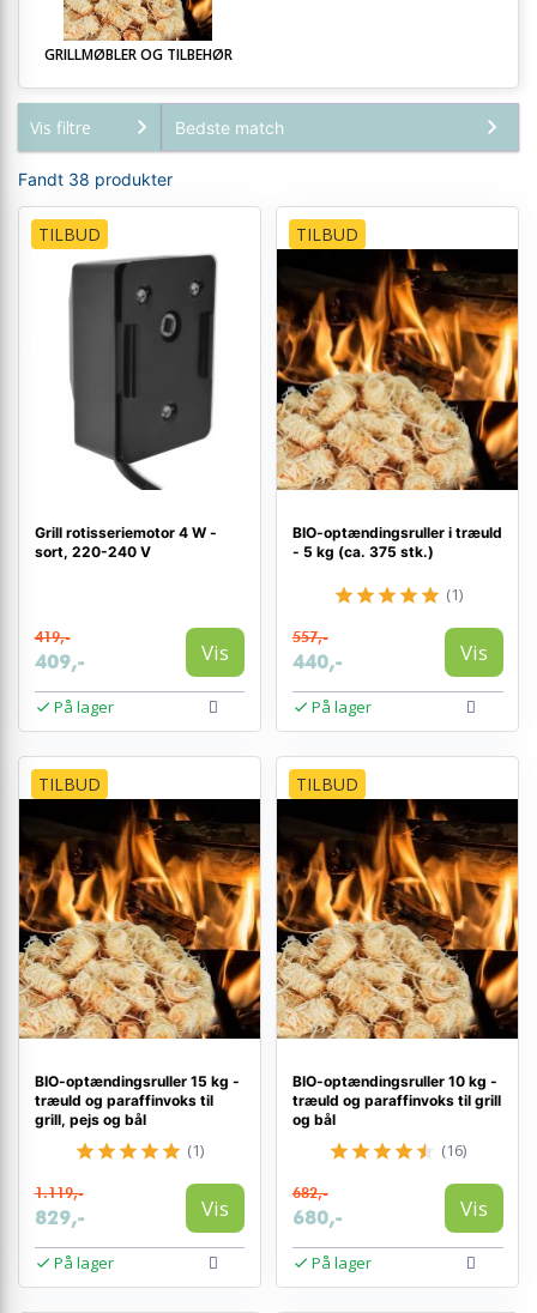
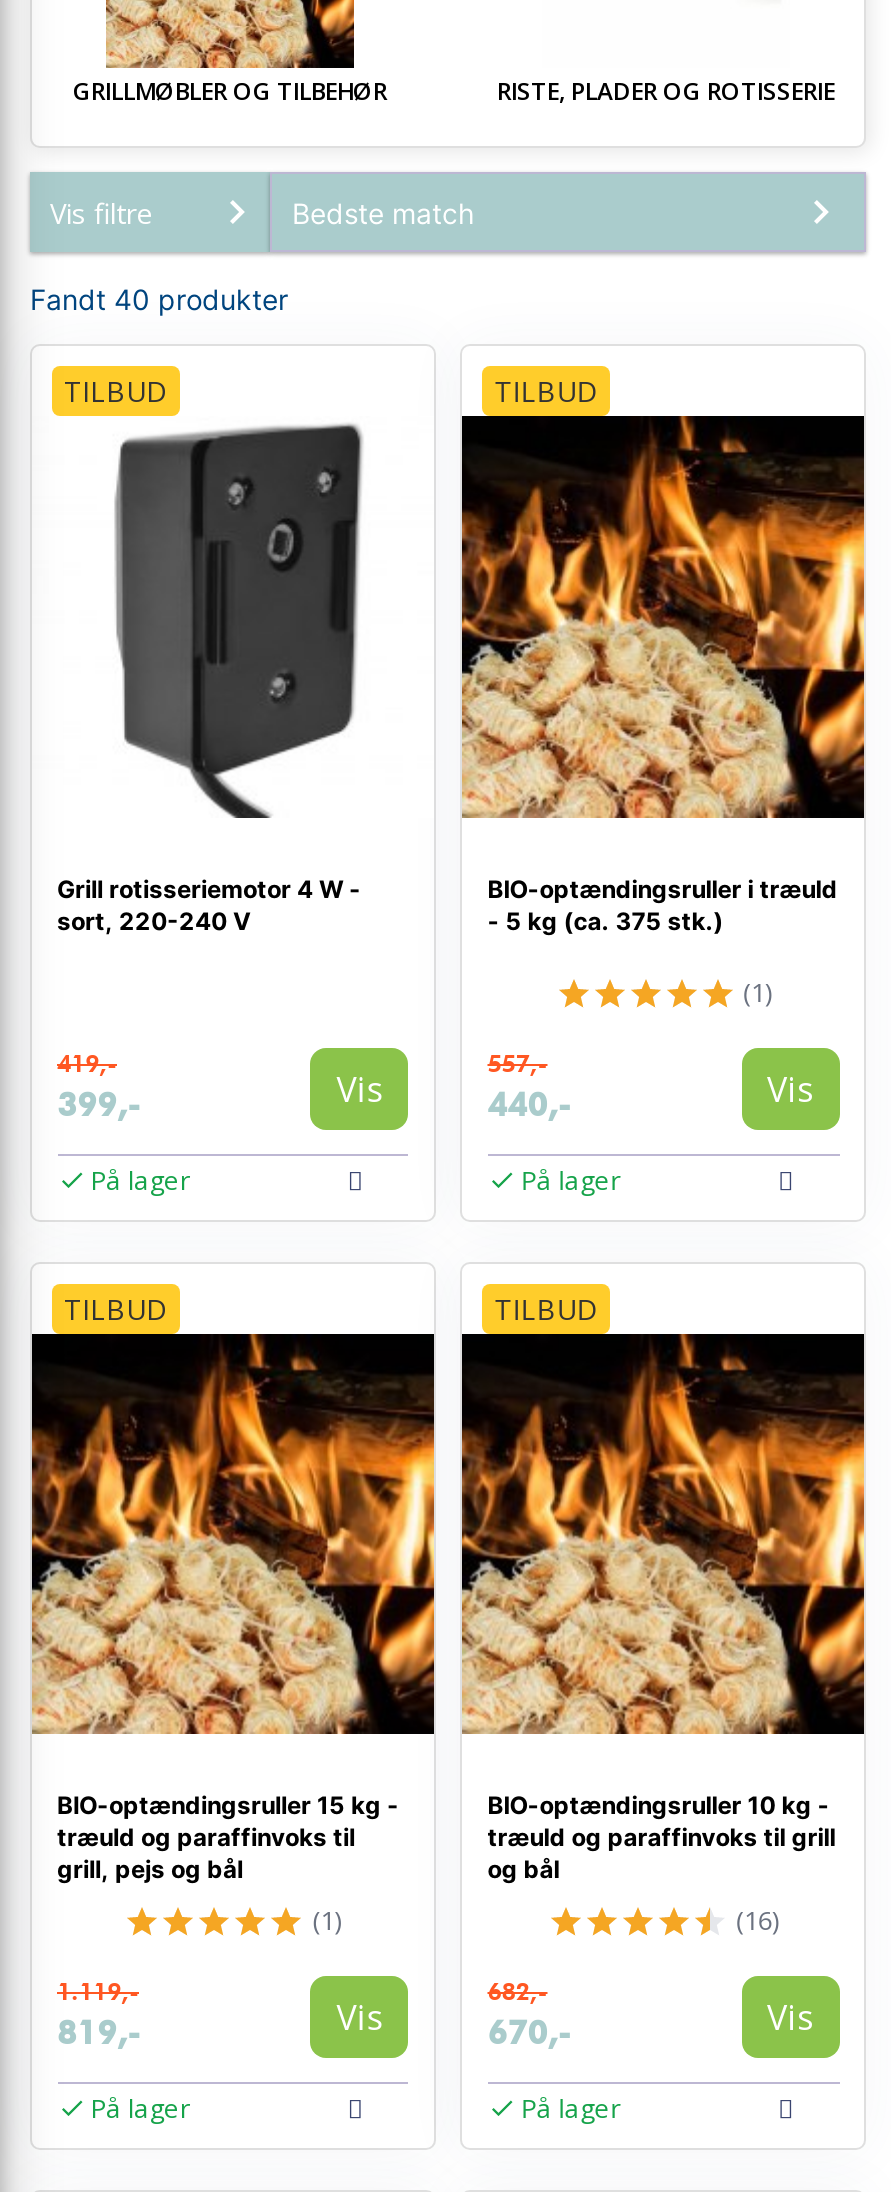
none -> [497,74,835,108] RISTE, PLADER OG ROTISSERIE
[18,169,173,189] Fandt 38 produkter -> [30,282,288,316] Fandt 40 produkter
[34,651,85,674] 409,- -> [57,1086,141,1124] 399,-
[34,1207,85,1230] 829,- -> [57,2015,141,2053] 819,-
[292,1207,343,1230] 680,- -> [488,2015,572,2053] 670,-

